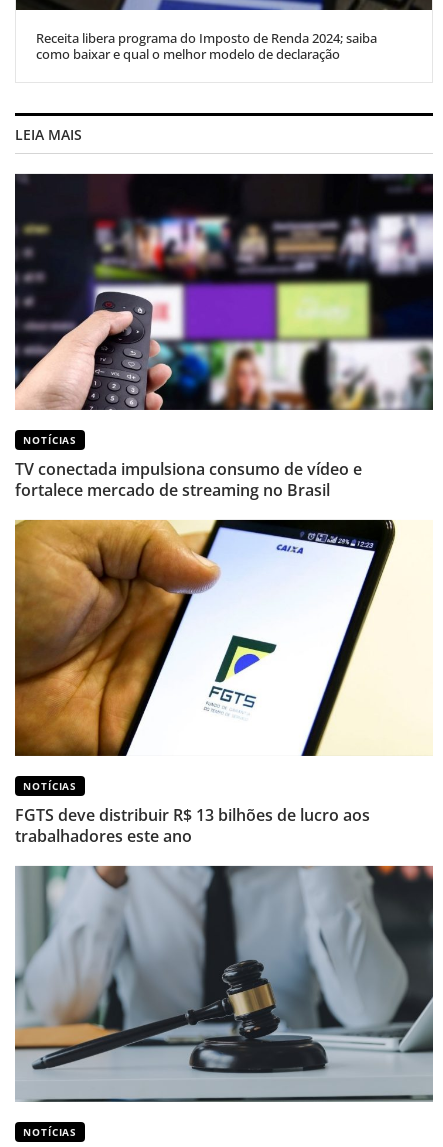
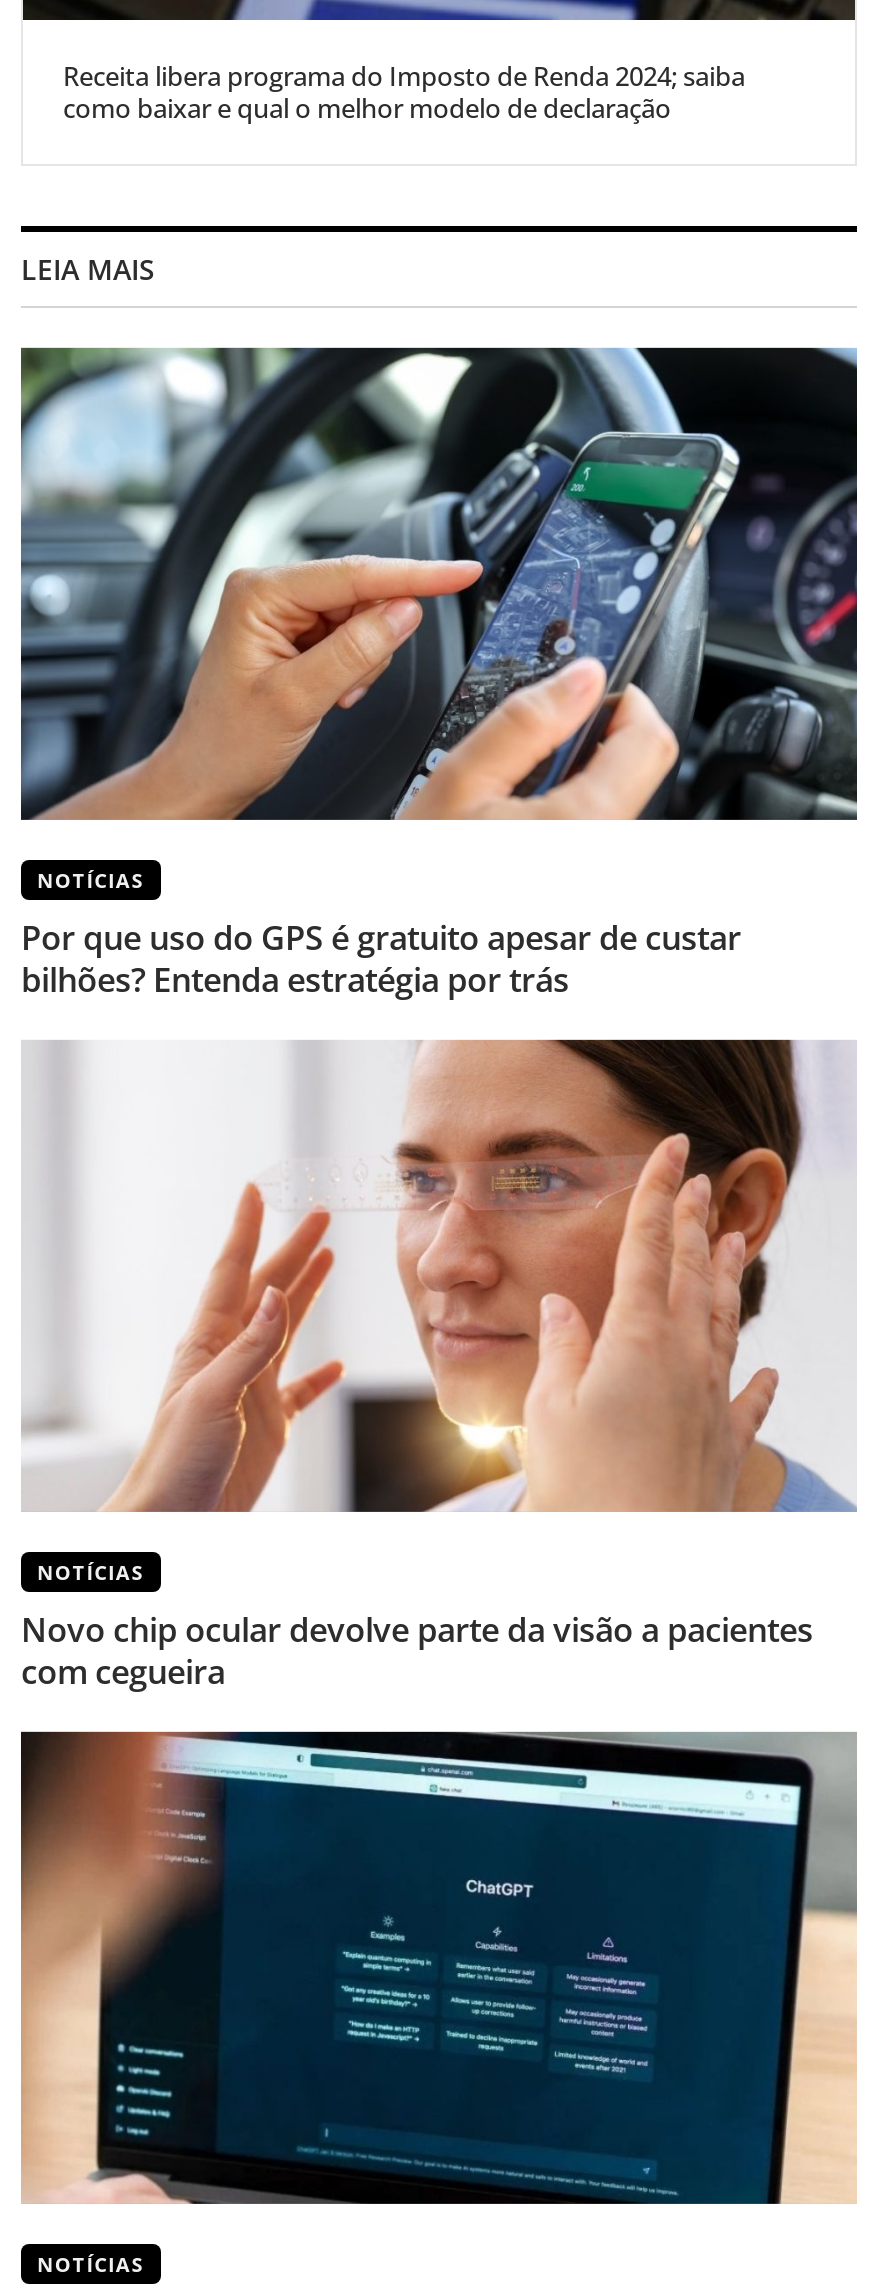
[14,173,434,411] [image] -> [19,346,859,822] [image]
[15,457,362,501] TV conectada impulsiona consumo de vídeo e | fortalece mercado de streaming no Brasil -> [21,914,741,1002] Por que uso do GPS é gratuito apesar de custar | bilhões? Entenda estratégia por trás
[14,519,432,757] [image] -> [21,1038,857,1514] [image]
[15,803,370,847] FGTS deve distribuir R$ 13 bilhões de lucro aos | trabalhadores este ano -> [21,1606,813,1694] Novo chip ocular devolve parte da visão a pacientes | com cegueira
[14,865,434,1103] [image] -> [19,1730,857,2206] [image]

